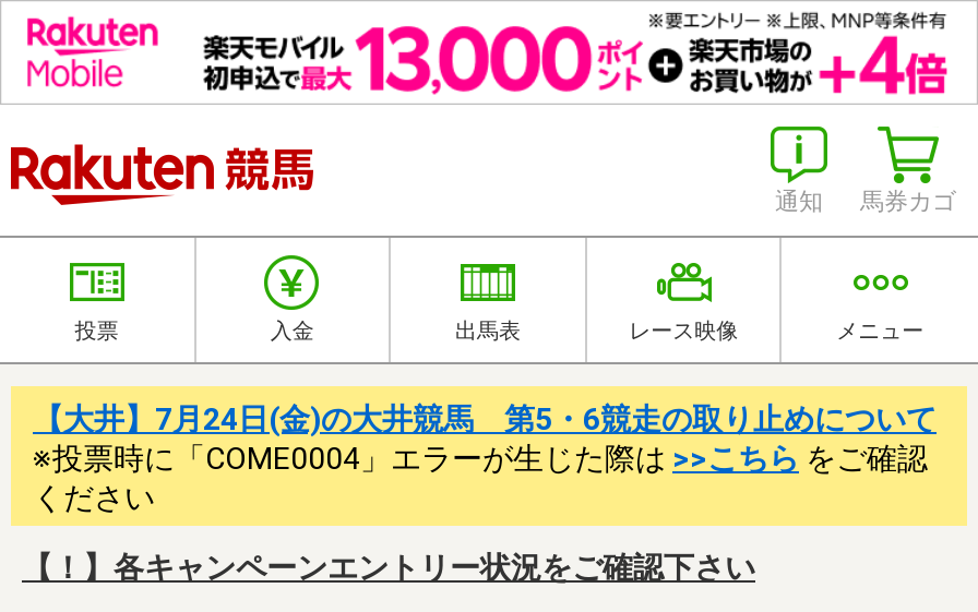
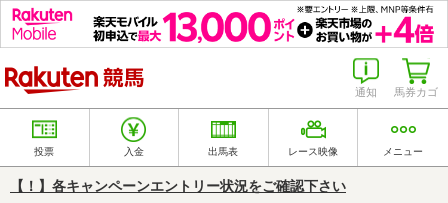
[33,401,937,514] 【大井】7月24日(金)の大井競馬 第5・6競走の取り止めについて | ※投票時に「COME0004」エラーが生じた際は>>こちらをご確認 | ください -> none

